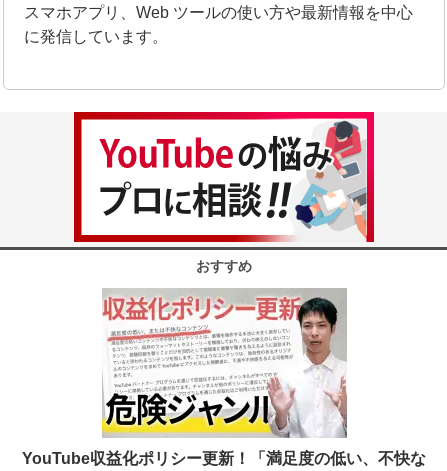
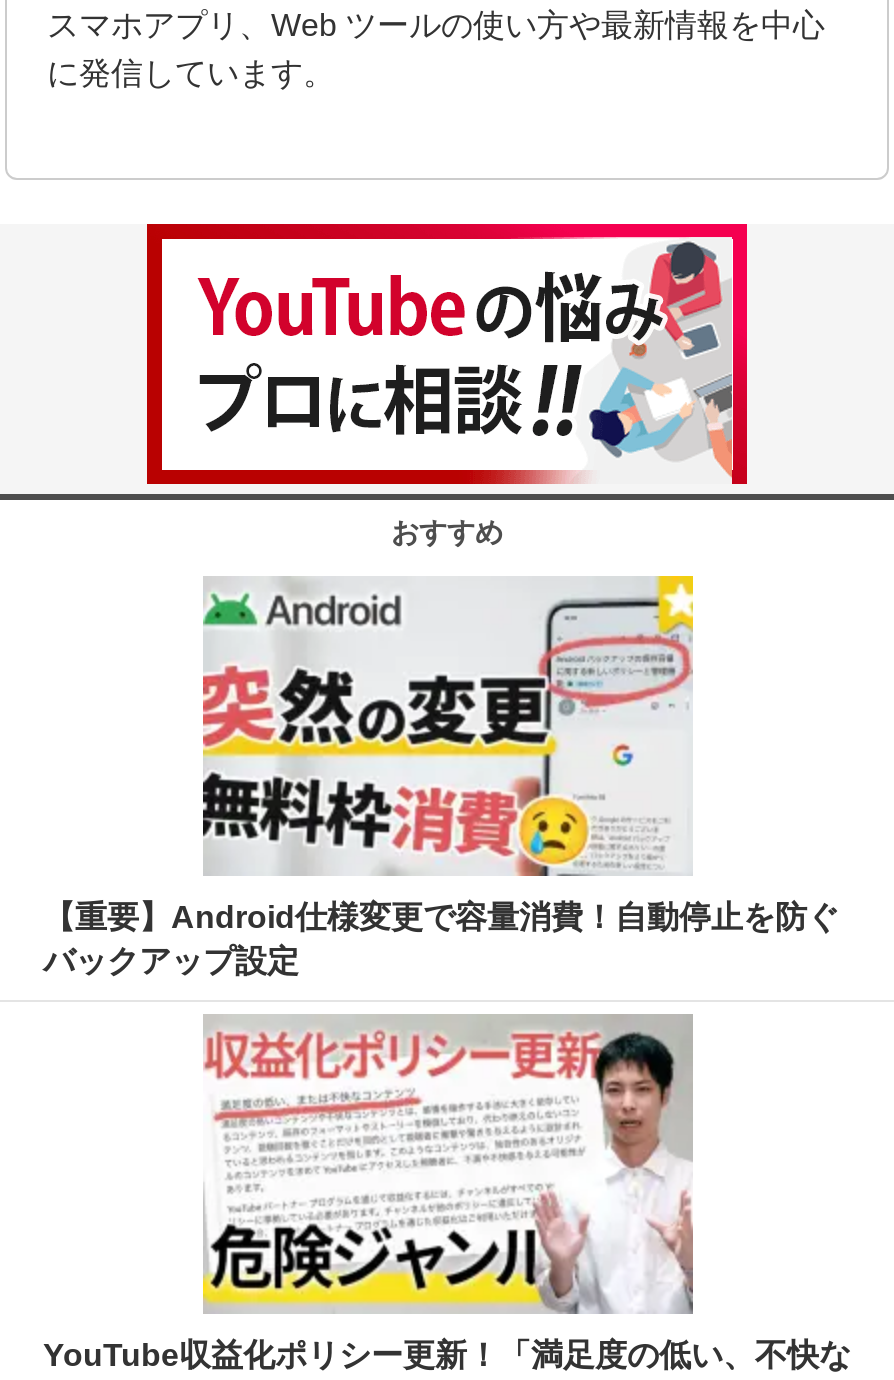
none -> [43,574,839,978] [image] | 【重要】Android仕様変更で容量消費！自動停止を防ぐ | バックアップ設定

